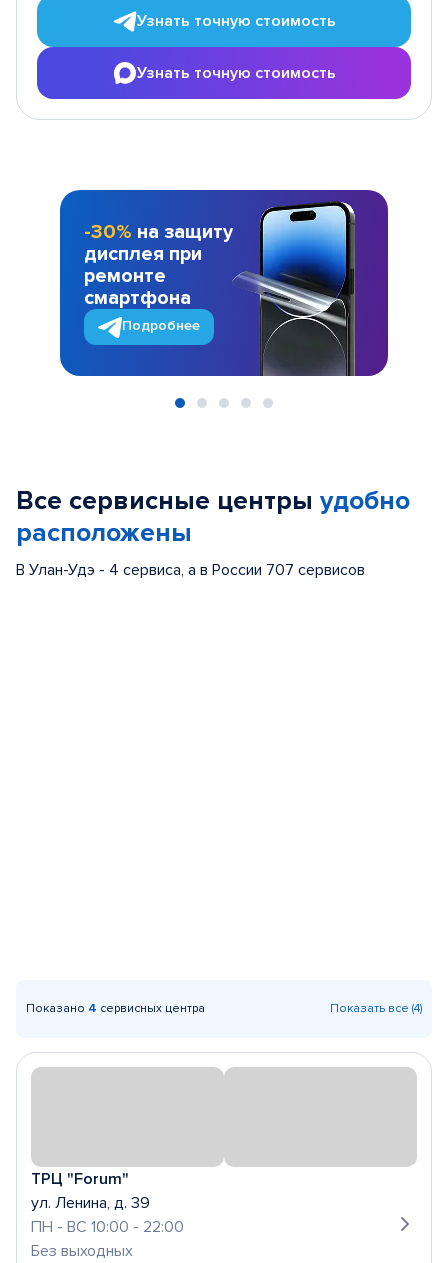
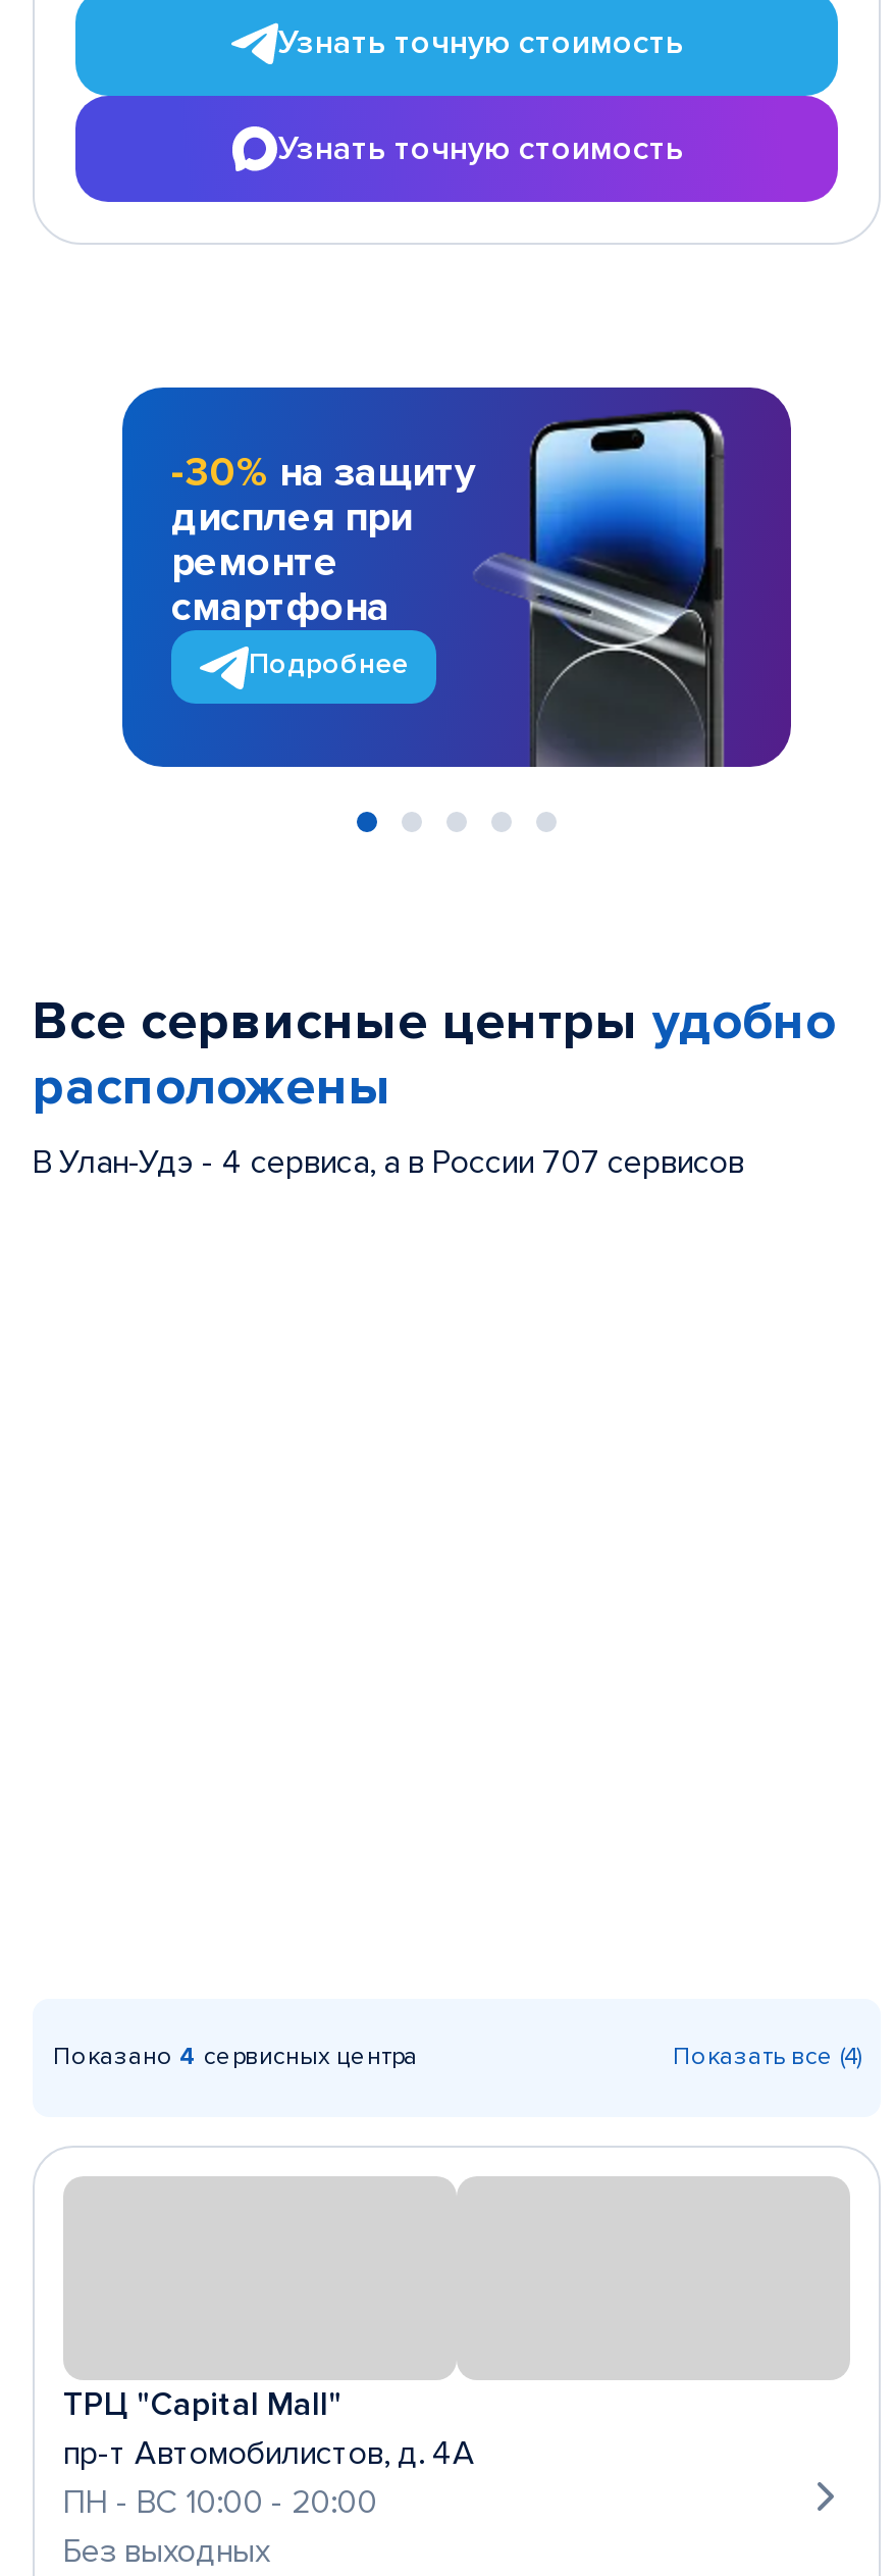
[31,1169,184,1237] ТРЦ "Forum" | ул. Ленина, д. 39 | ПН - ВС 10:00 - 22:00 -> [63,2384,475,2523] ТРЦ "Capital Mall" | пр-т Автомобилистов, д. 4А | ПН - ВС 10:00 - 20:00

